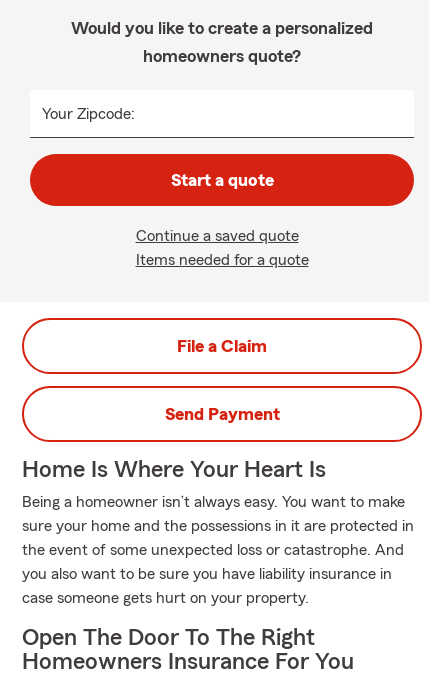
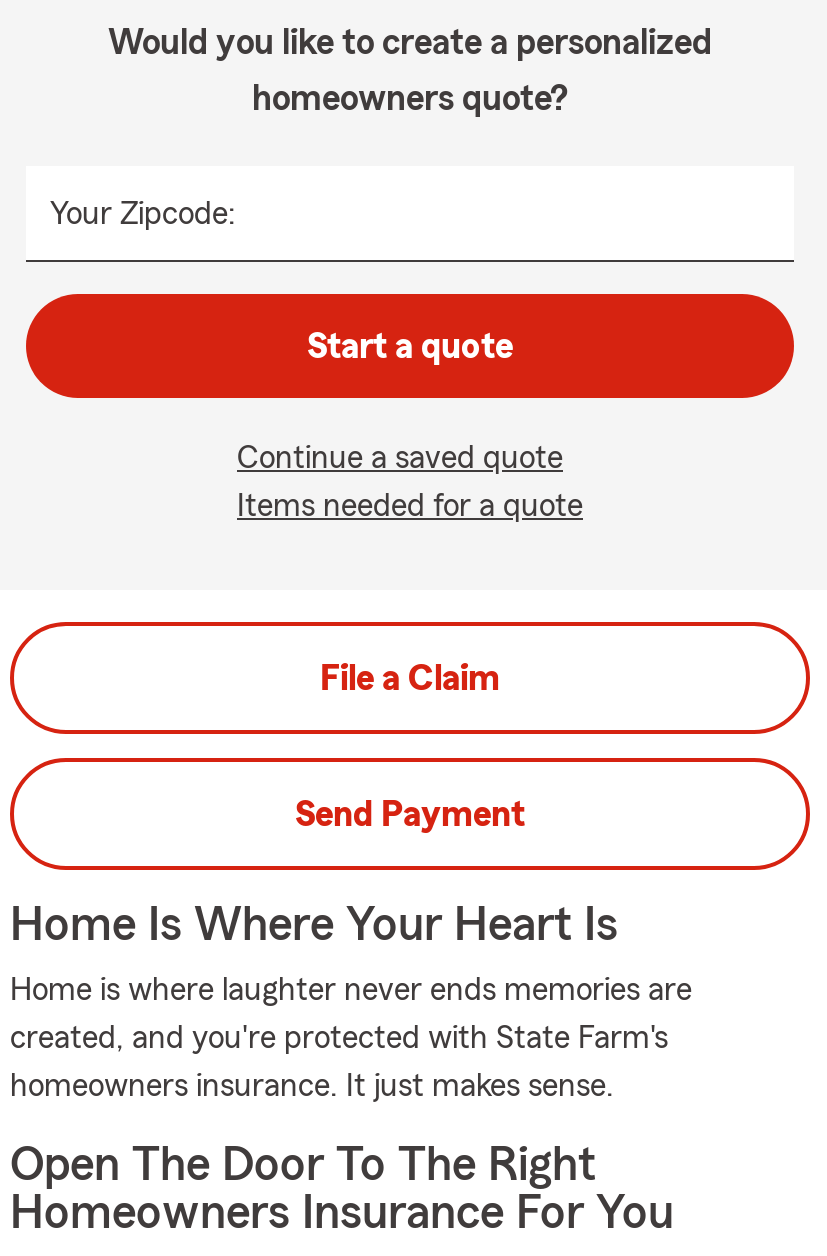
[22,494,414,606] Being a homeowner isn’t always easy. You want to make | sure your home and the possessions in it are protected in | the event of some unexpected loss or catastrophe. And | you also want to be sure you have liability insurance in | case someone gets hurt on your property. -> [10,974,692,1102] Home is where laughter never ends memories are | created, and you're protected with State Farm's | homeowners insurance. It just makes sense.

